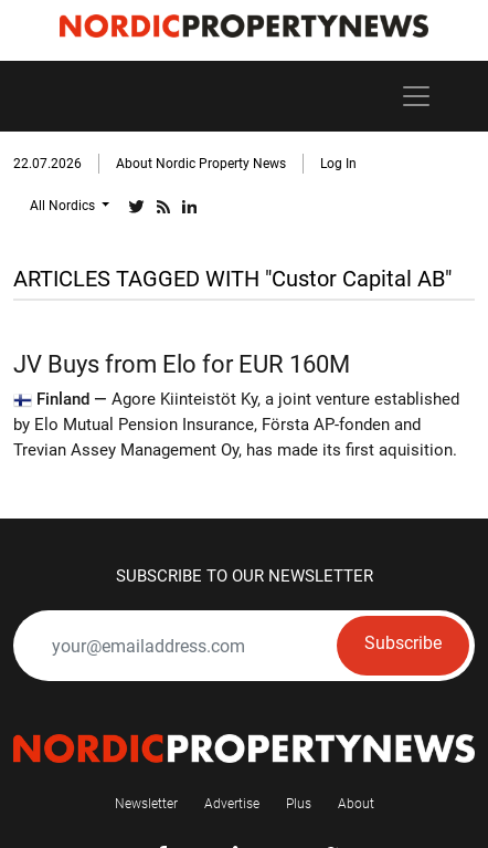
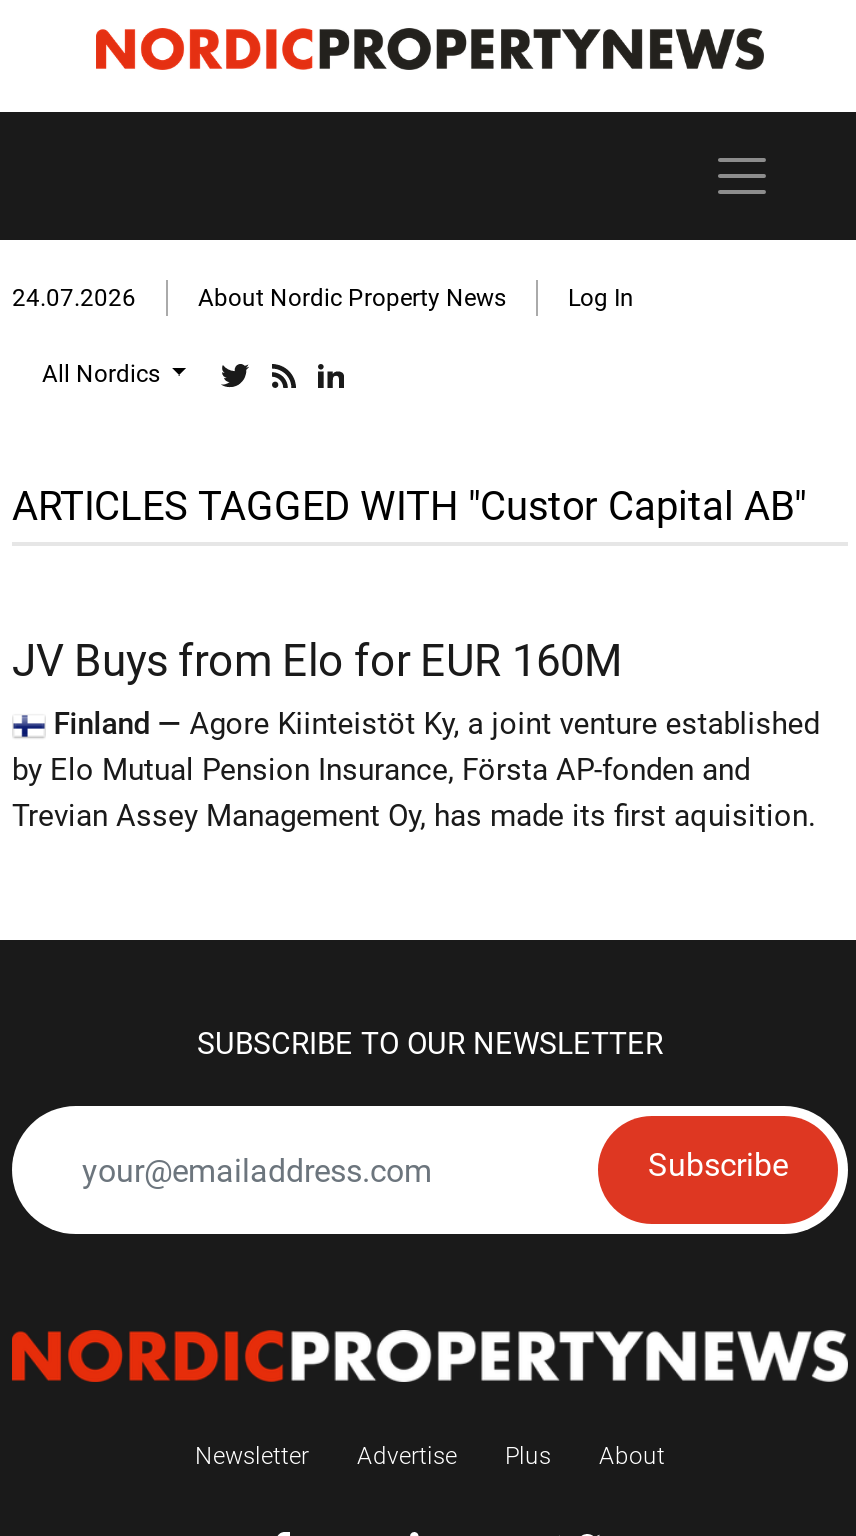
[13,156,82,171] 22.07.2026 -> [12,284,136,312] 24.07.2026

